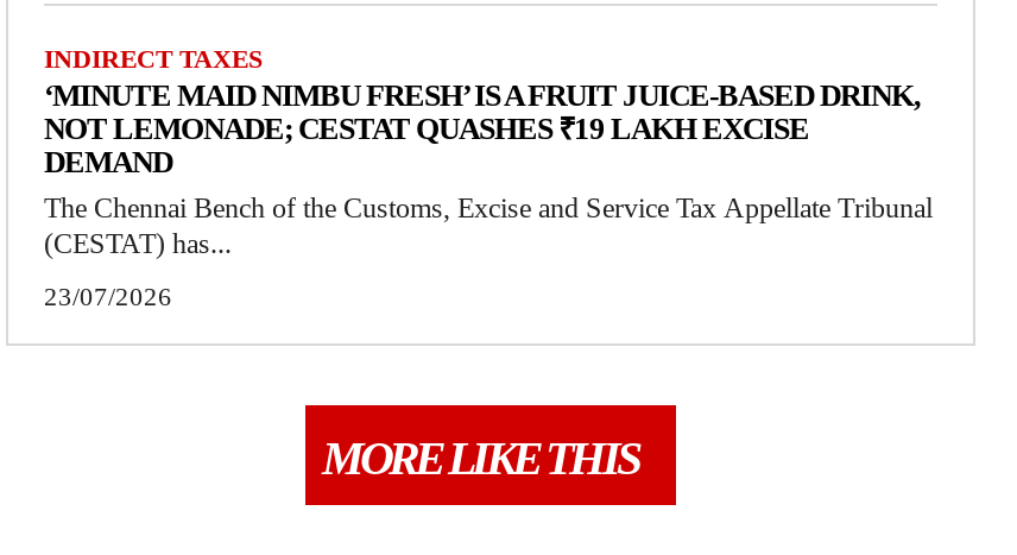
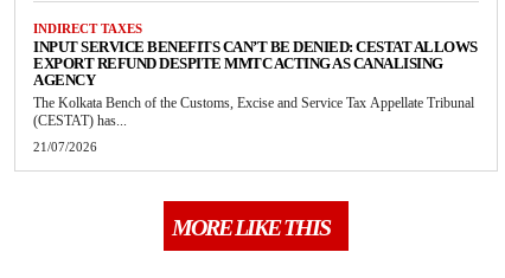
[44,77,933,224] ‘MINUTE MAID NIMBU FRESH’ IS A FRUIT JUICE-BASED DRINK, | NOT LEMONADE; CESTAT QUASHES ₹19 LAKH EXCISE | DEMAND | The Chennai Bench of the Customs, Excise and Service Tax Appellate Tribunal -> [33,38,477,111] INPUT SERVICE BENEFITS CAN’T BE DENIED: CESTAT ALLOWS | EXPORT REFUND DESPITE MMTC ACTING AS CANALISING | AGENCY | The Kolkata Bench of the Customs, Excise and Service Tax Appellate Tribunal
[44,281,172,309] 23/07/2026 -> [33,140,97,154] 21/07/2026

